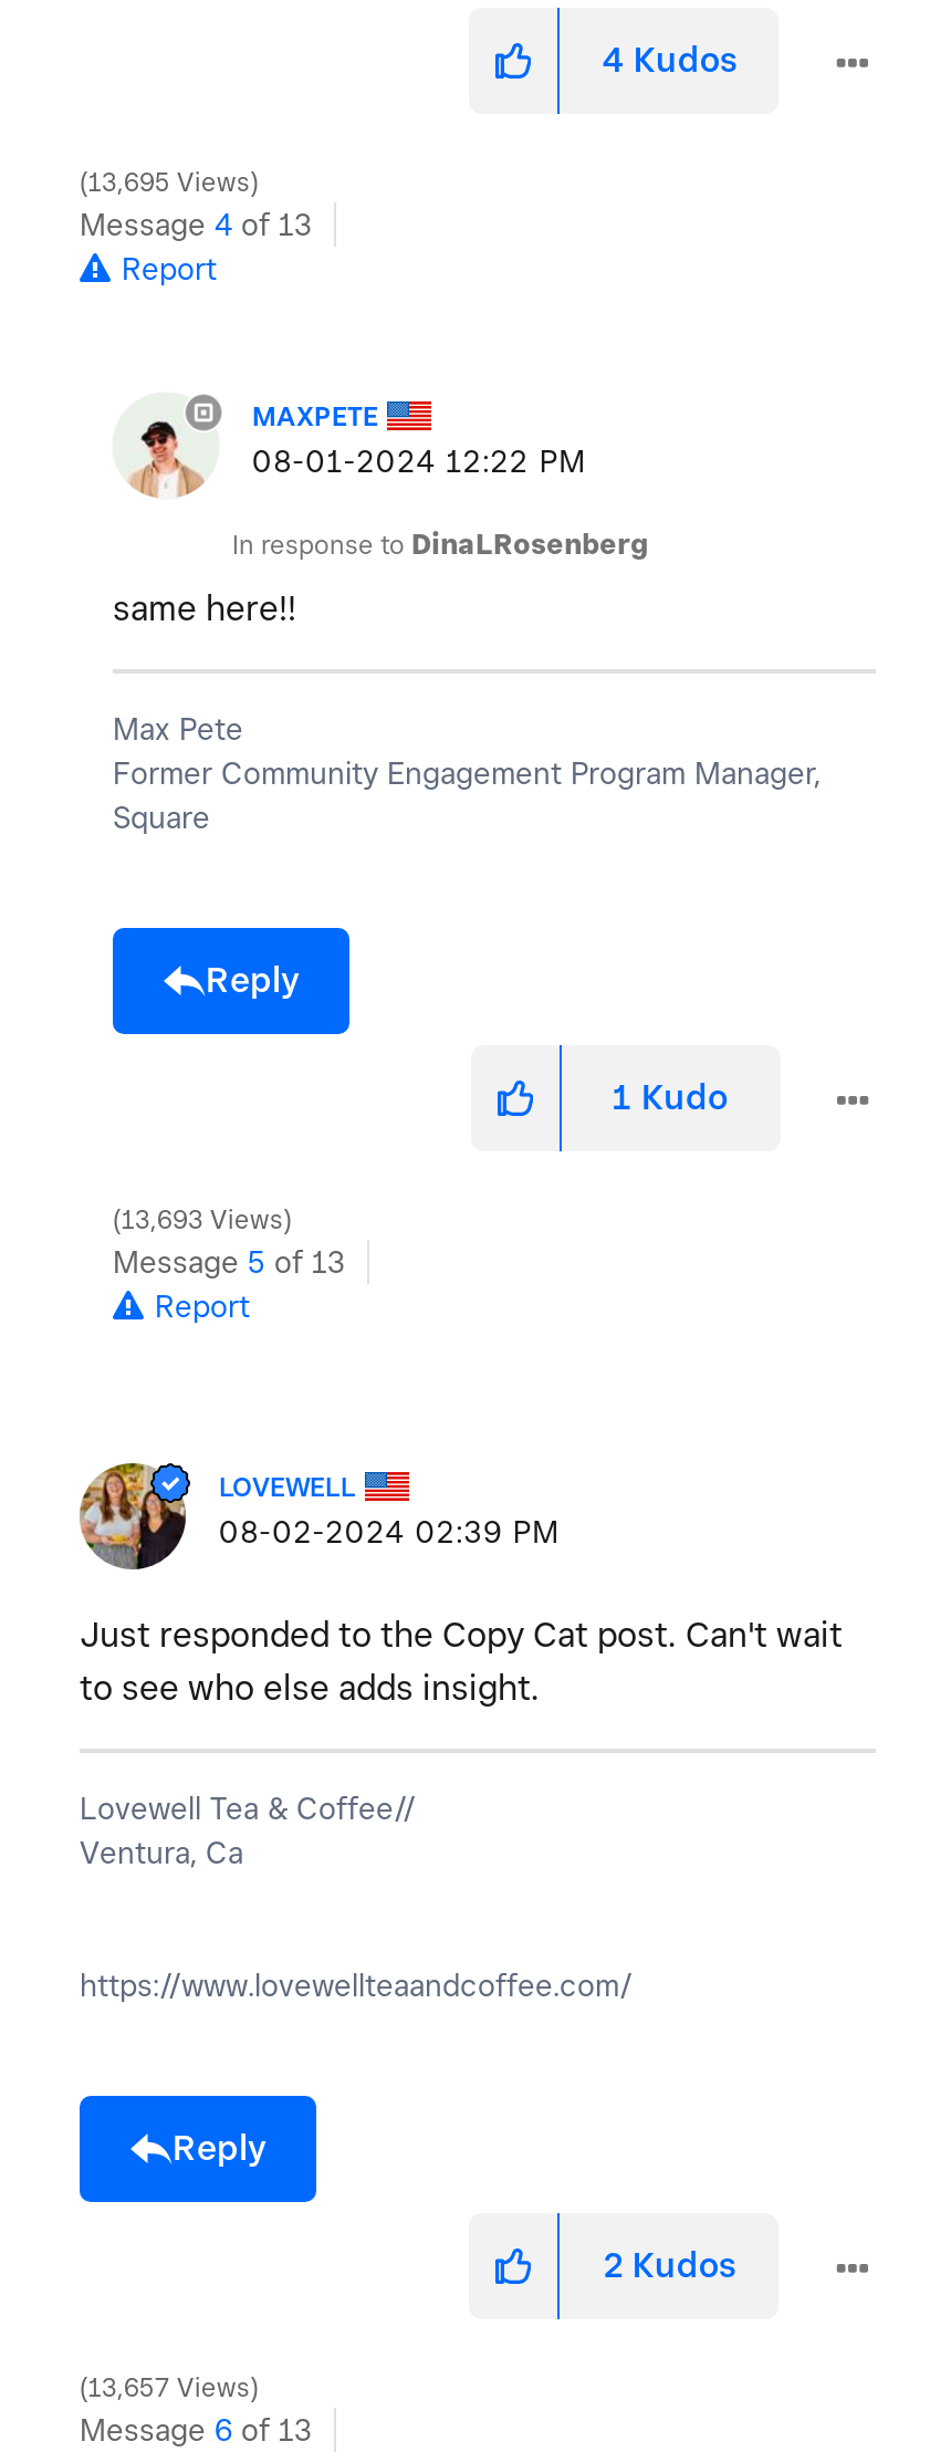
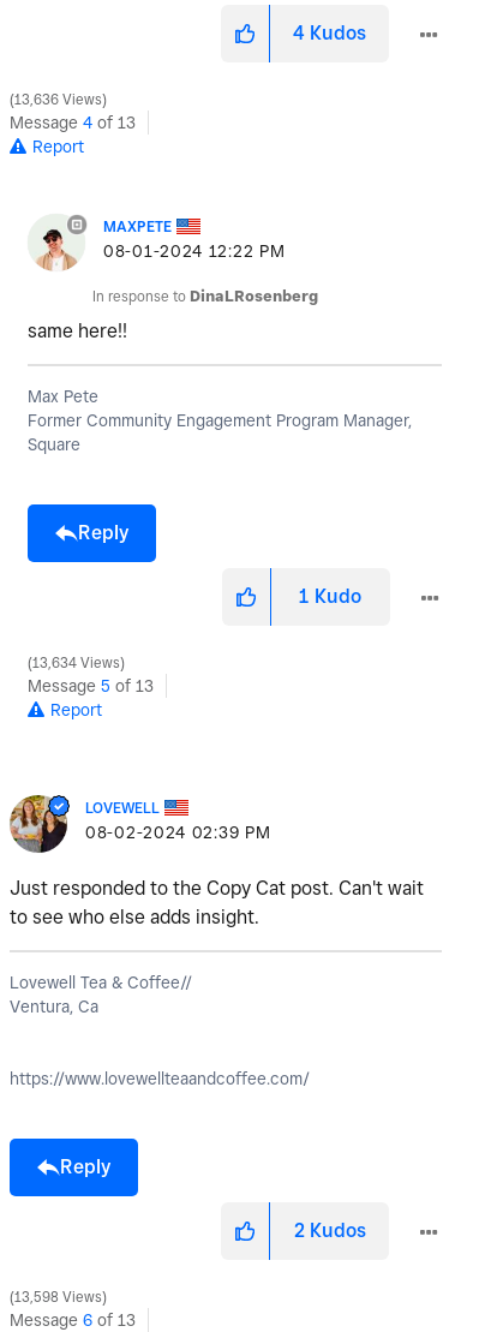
[82,167,257,198] 13,695 Views -> [11,91,106,108] 13,636 Views
[115,1204,290,1235] 13,693 Views -> [29,655,124,671] 13,634 Views
[82,2372,257,2403] 13,657 Views -> [11,1289,106,1306] 13,598 Views

